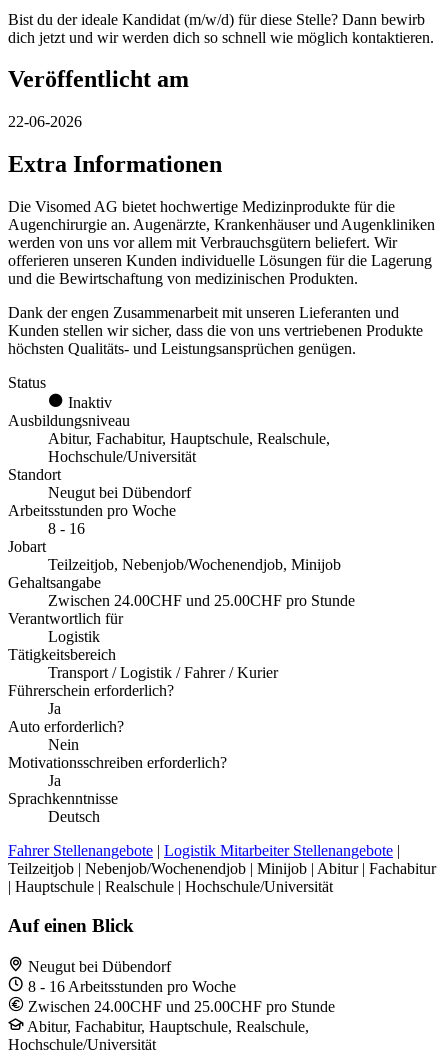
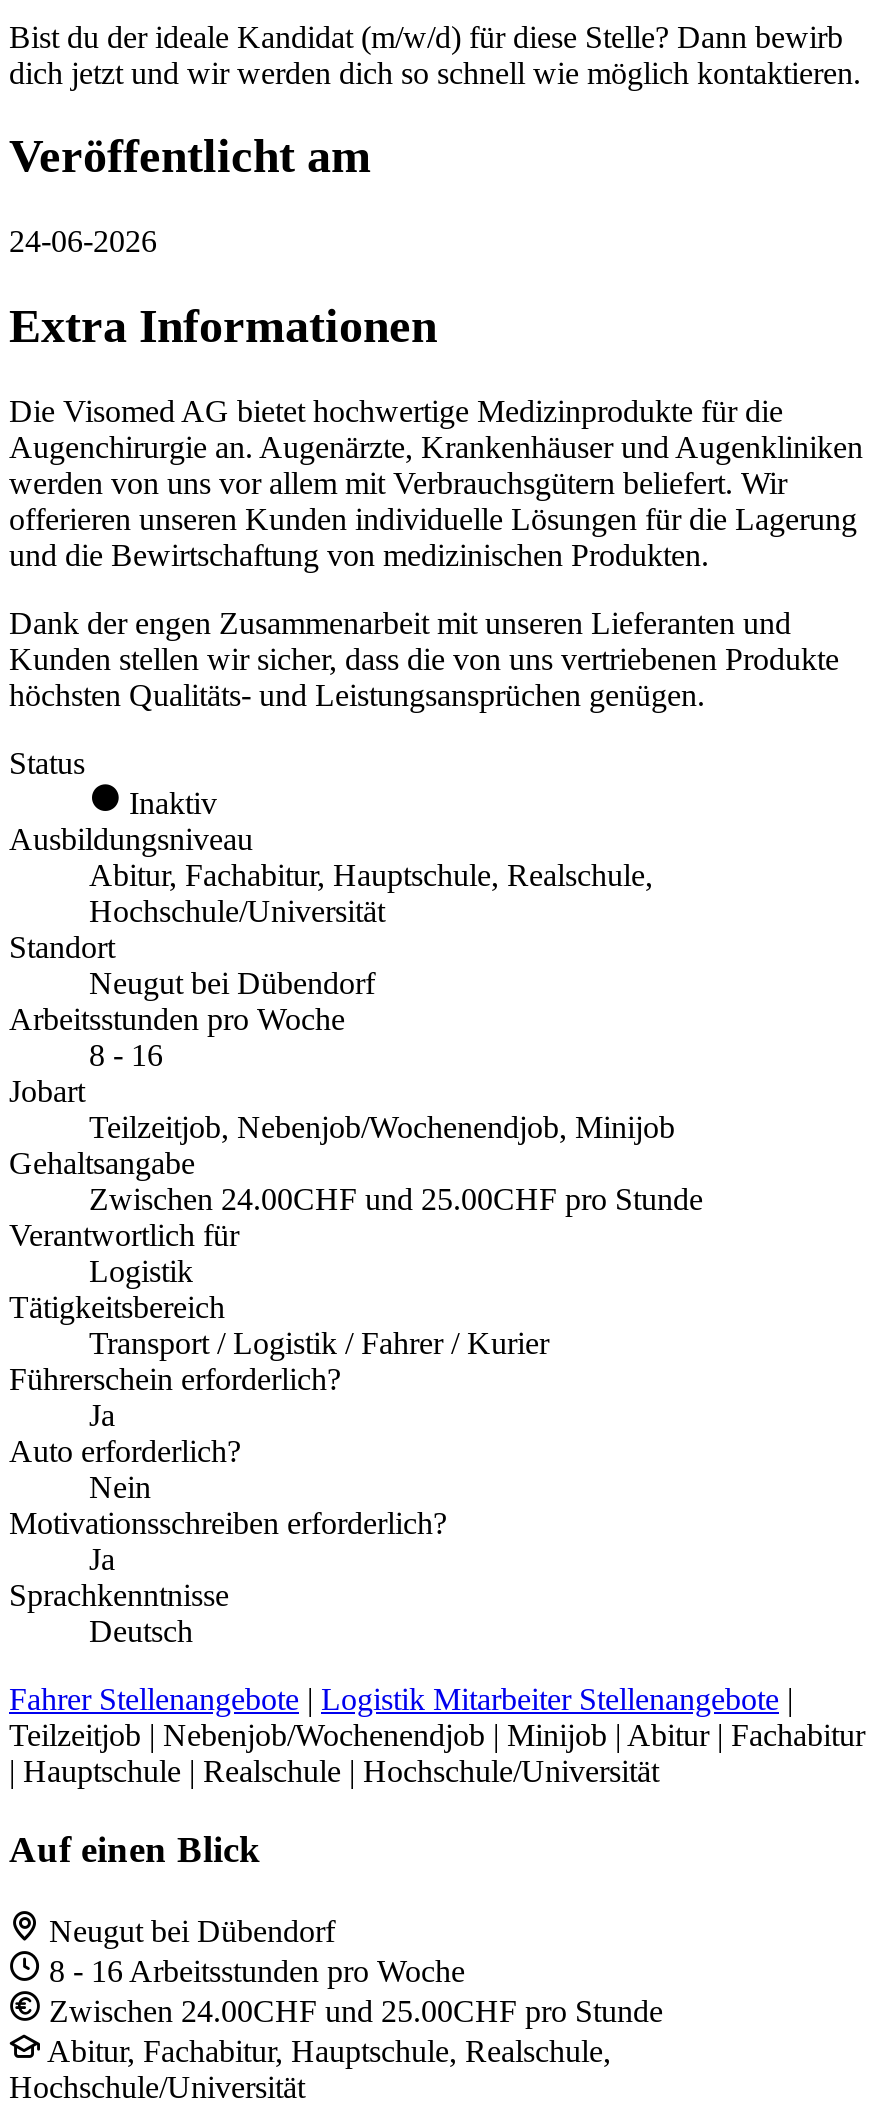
[8,113,82,130] 22-06-2026 -> [9,225,157,259] 24-06-2026

